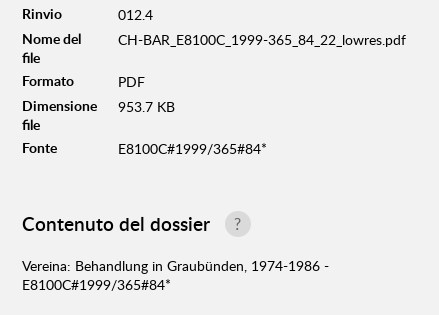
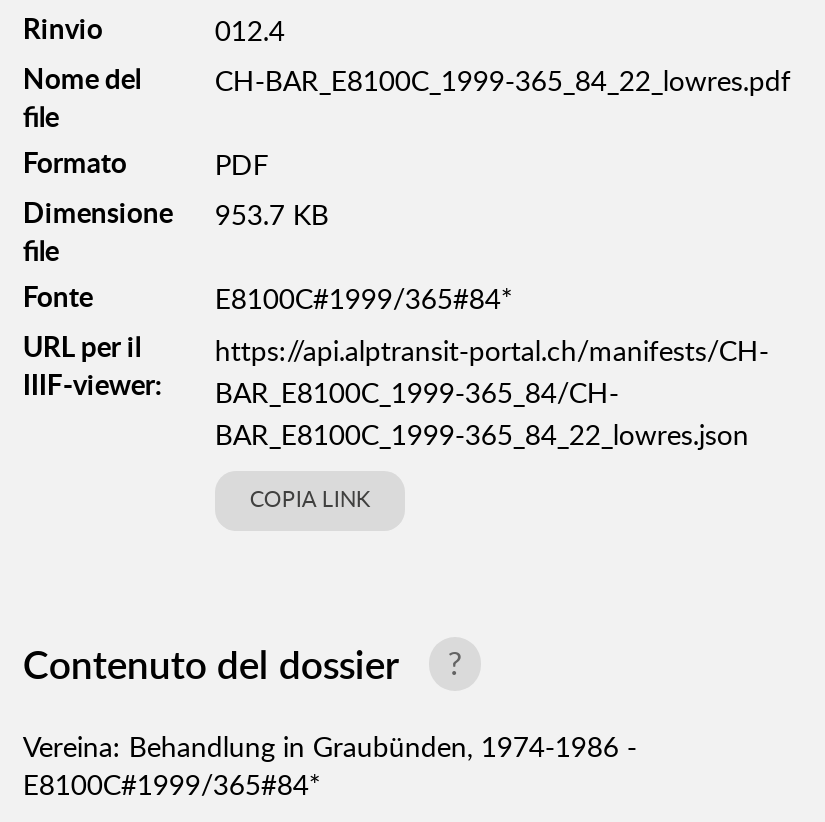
none -> [23,326,163,402] URL per il | IIIF-viewer:
none -> [215,330,769,514] https://api.alptransit-portal.ch/manifests/CH- | BAR_E8100C_1999-365_84/CH- | BAR_E8100C_1999-365_84_22_lowres.json | COPIA LINK

